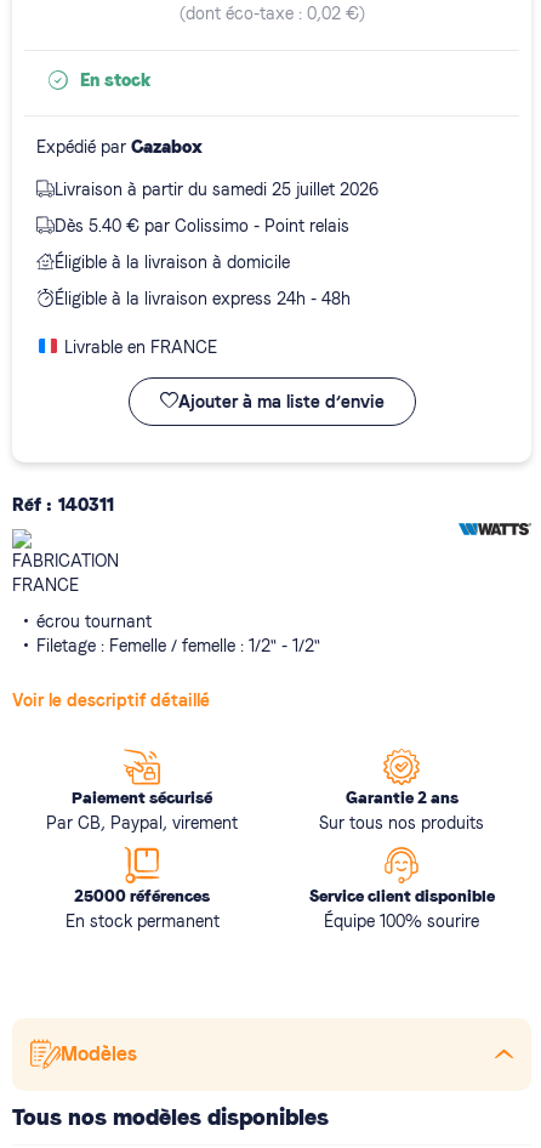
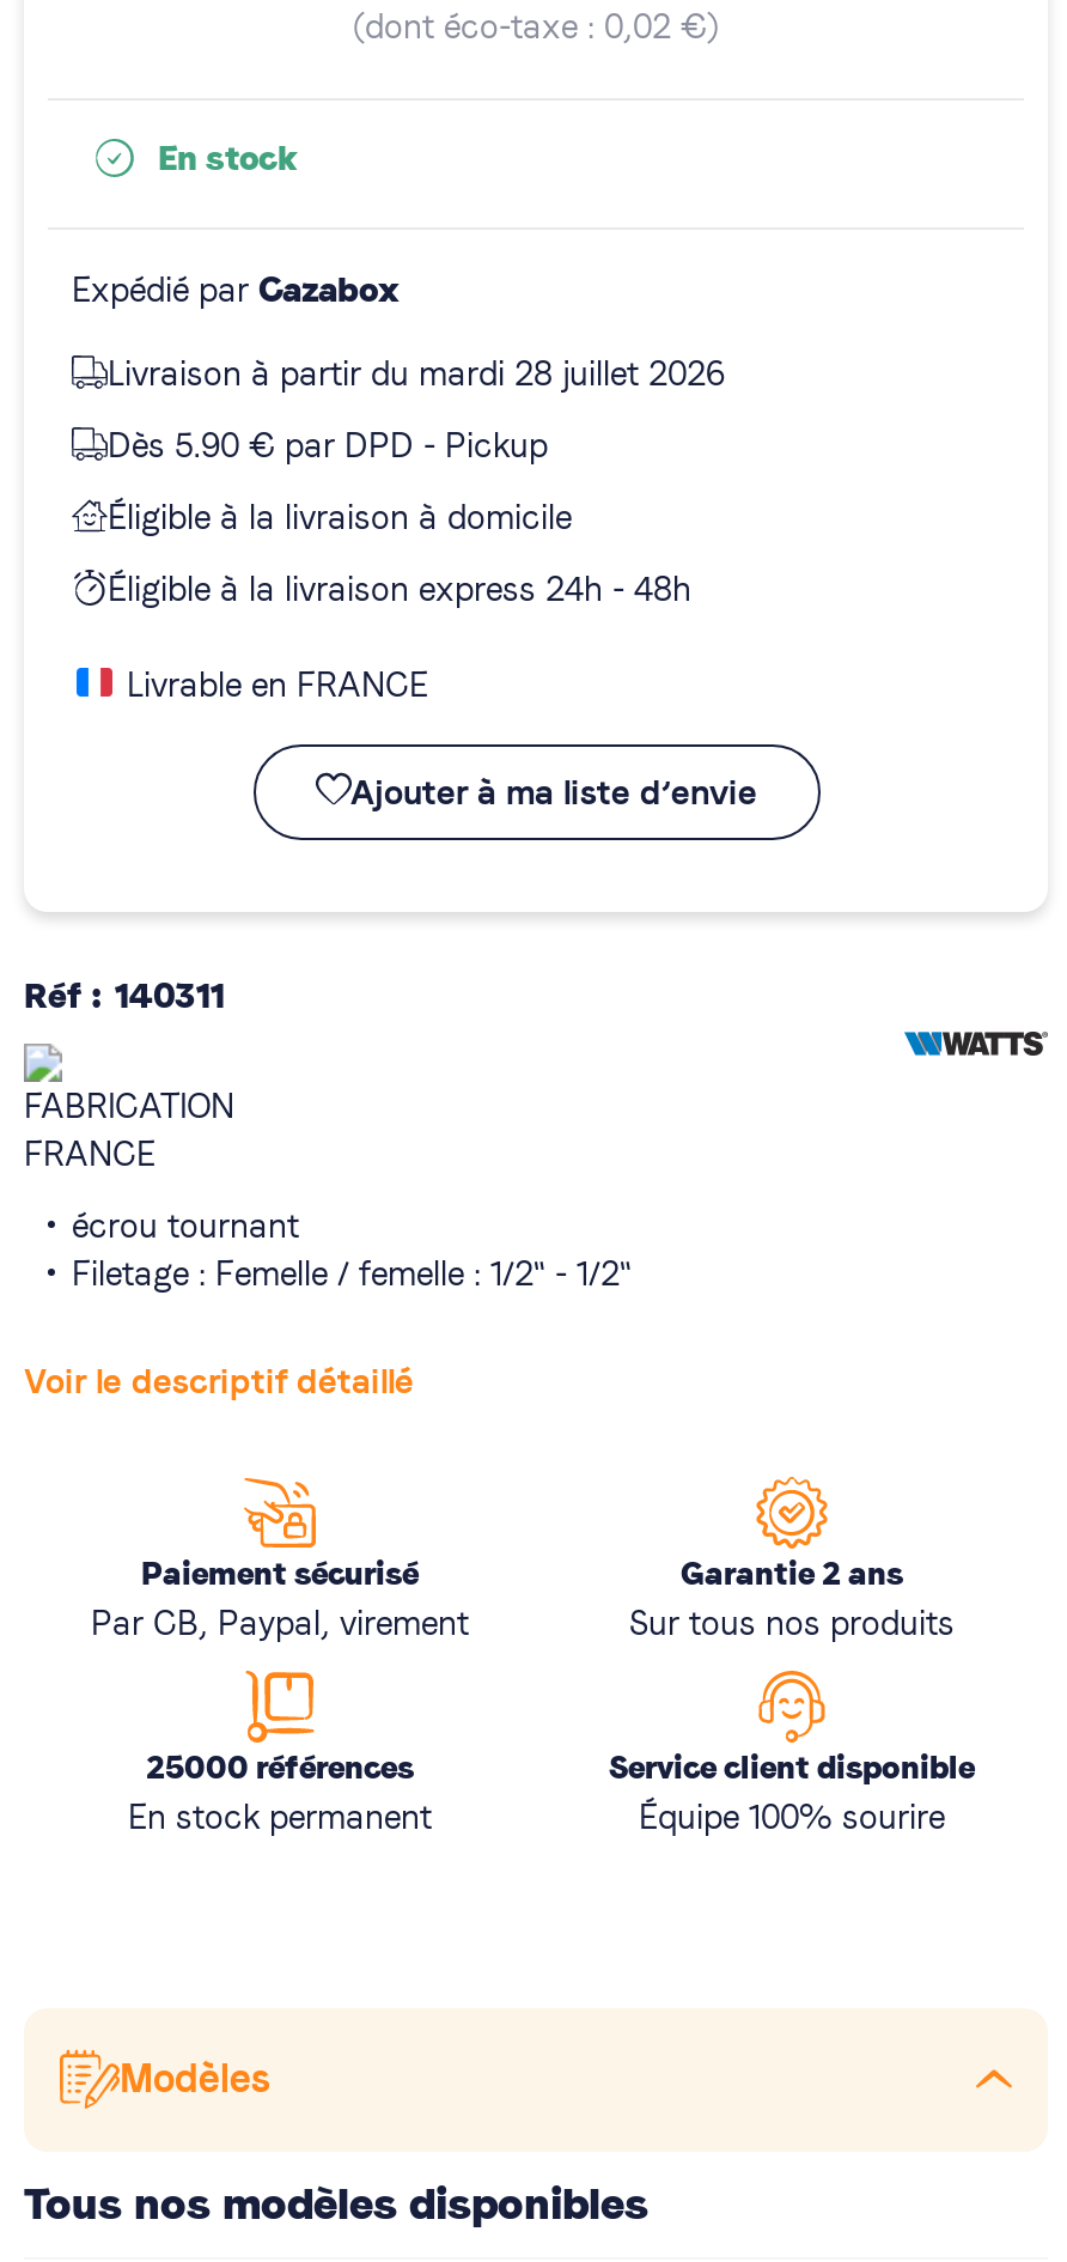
[55,179,378,199] Livraison à partir du samedi 25 juillet 2026 -> [108,354,725,392] Livraison à partir du mardi 28 juillet 2026
[55,216,349,235] Dès 5.40 € par Colissimo - Point relais -> [108,425,548,464] Dès 5.90 € par DPD - Pickup

